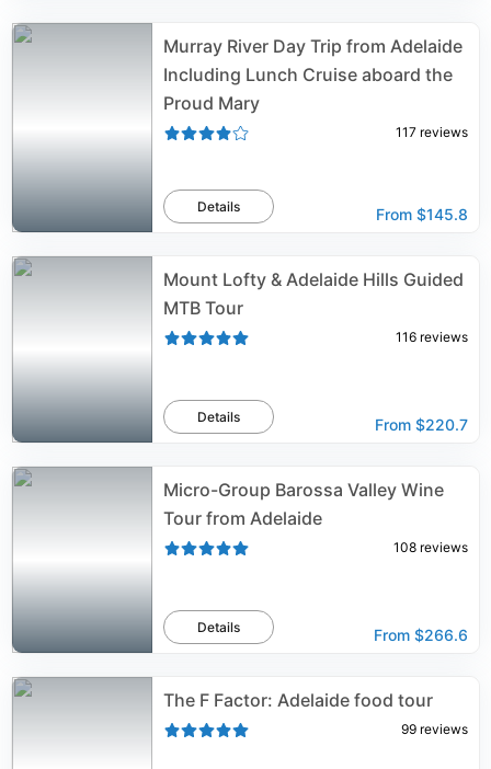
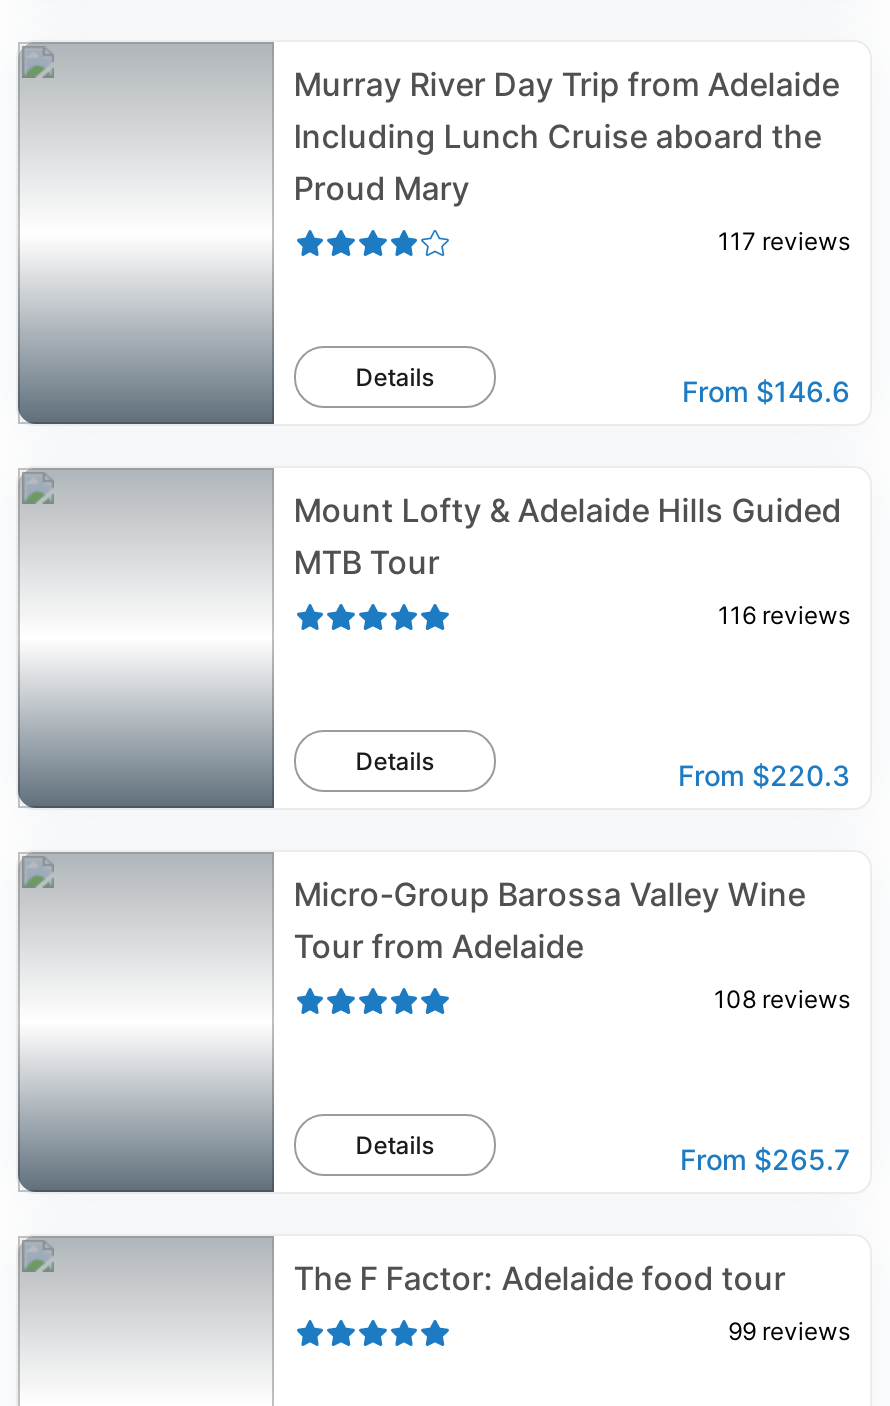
[376,205,468,223] From $145.8 -> [682,374,850,408] From $146.6
[375,415,468,434] From $220.7 -> [678,758,850,792] From $220.3
[374,625,468,644] From $266.6 -> [680,1142,850,1176] From $265.7

